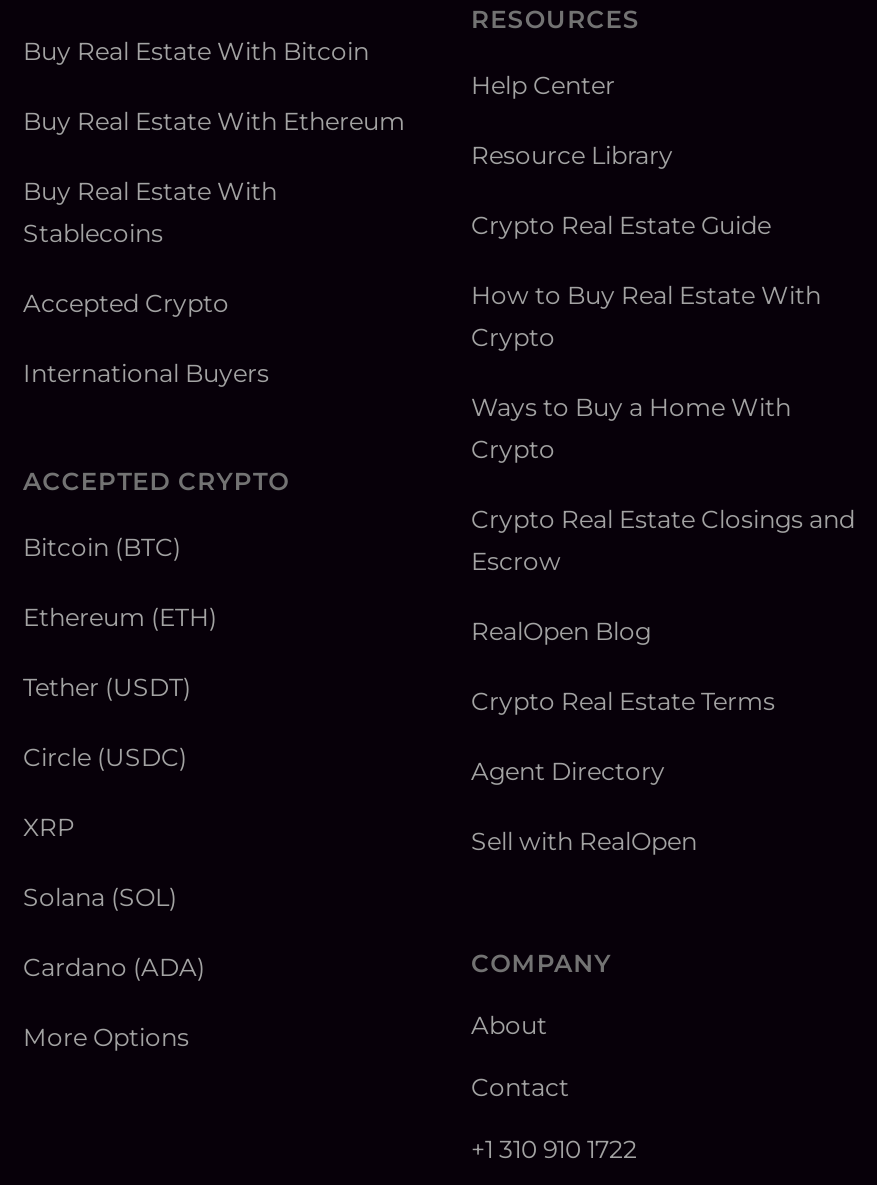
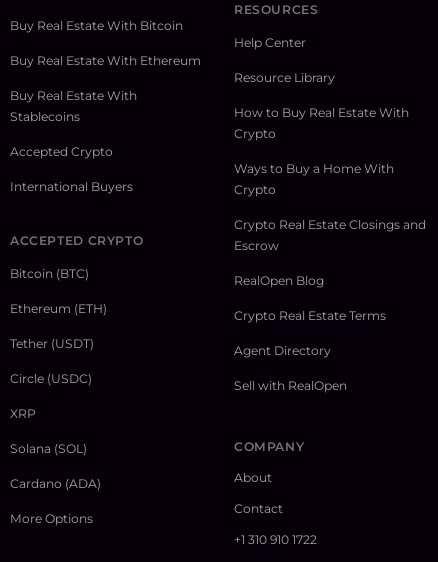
[471,211,771,241] Crypto Real Estate Guide -> none

